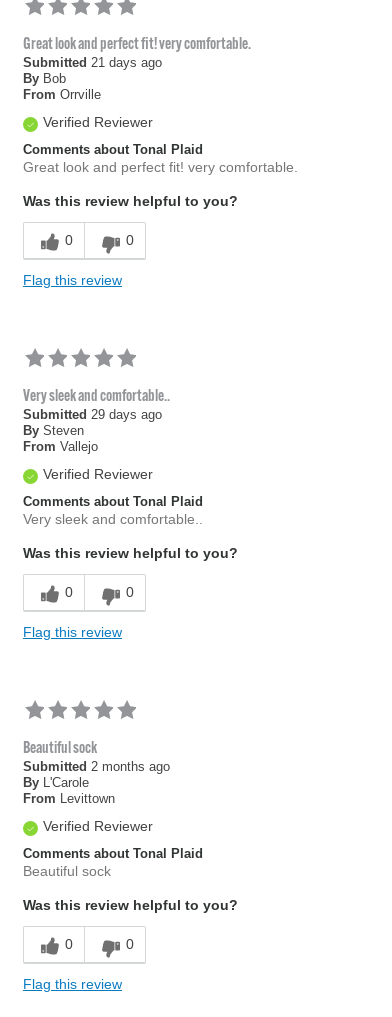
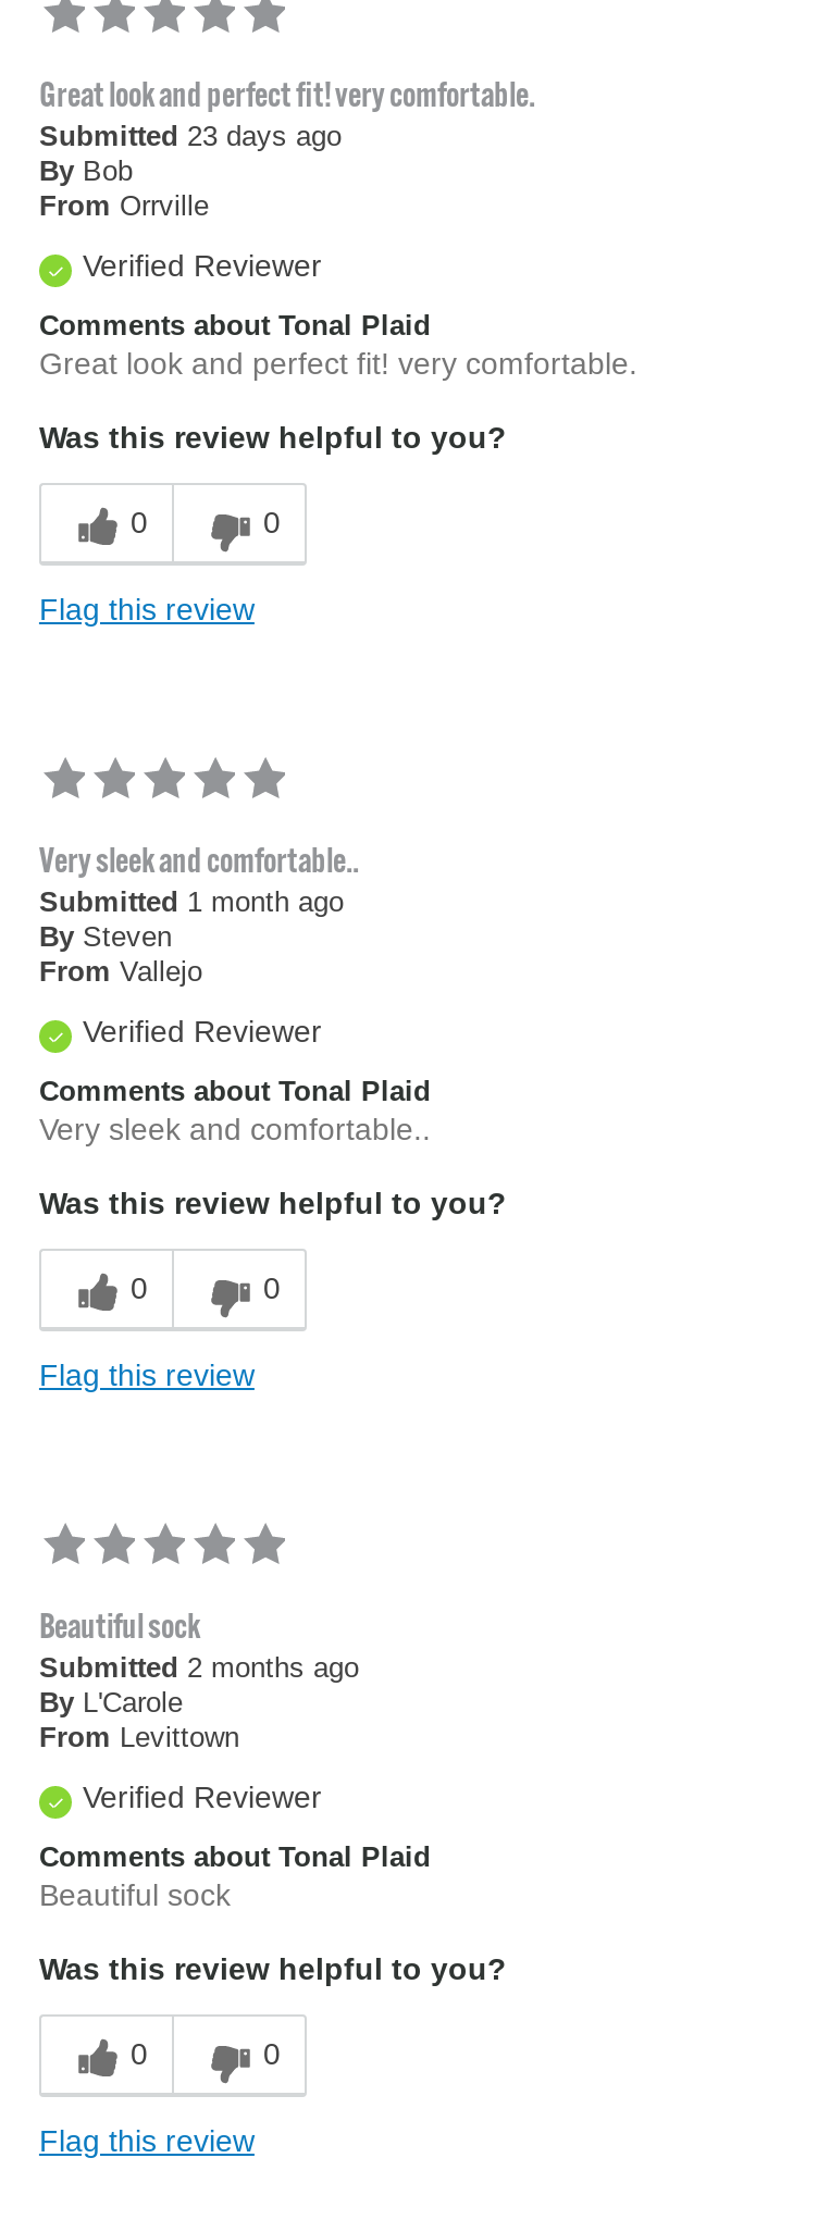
[23,55,162,70] Submitted 21 days ago -> [39,121,342,153] Submitted 23 days ago
[23,407,162,422] Submitted 29 days ago -> [39,886,344,919] Submitted 1 month ago

